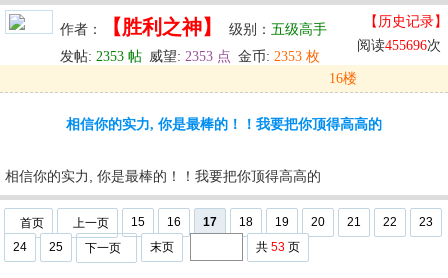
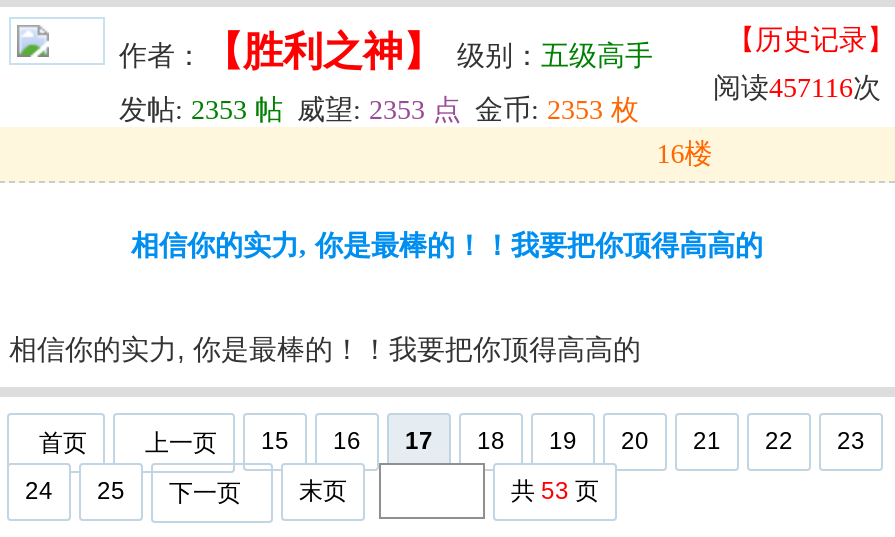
[357,38,448,53] 阅读455696次 -> [713,73,895,103] 阅读457116次

